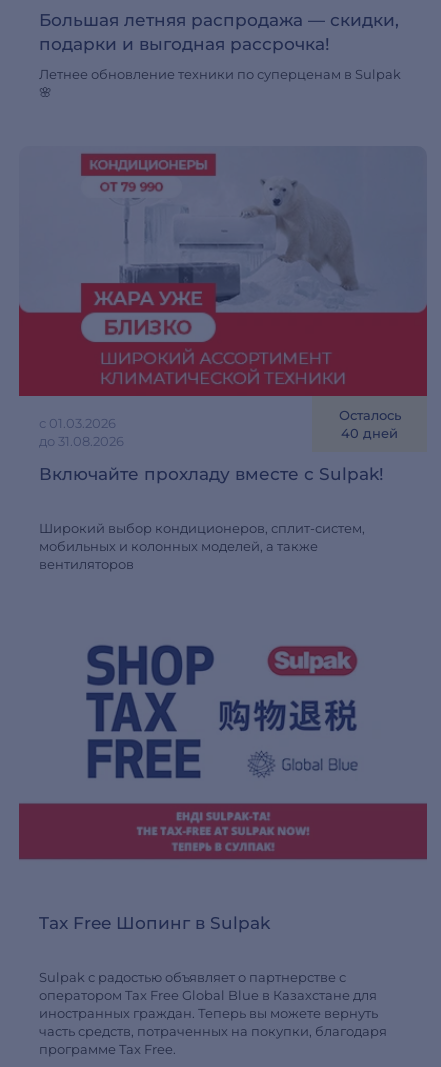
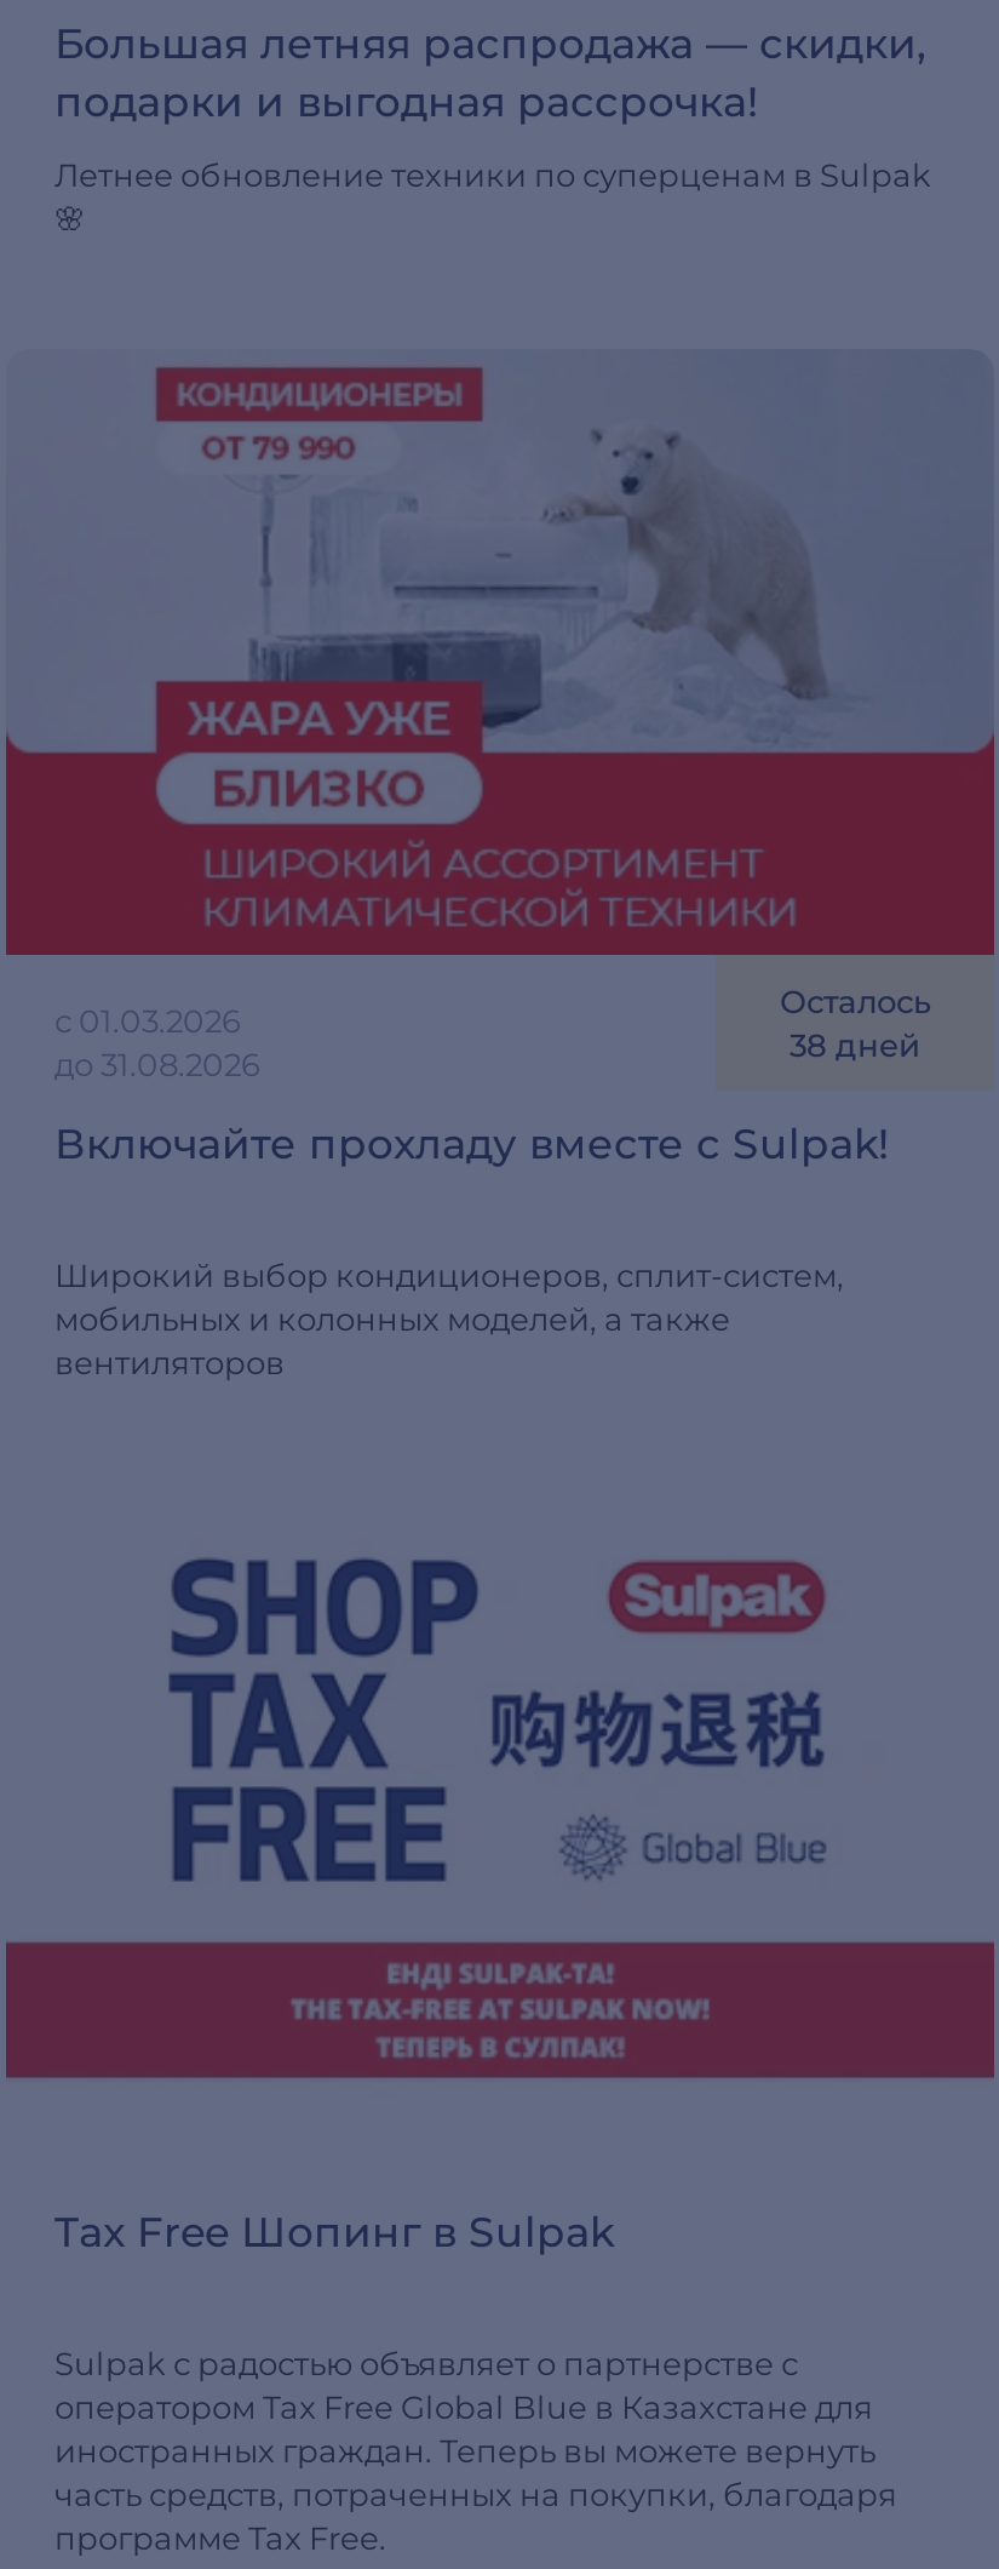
[341,425,398,441] 40 дней -> [790,1026,920,1064] 38 дней

